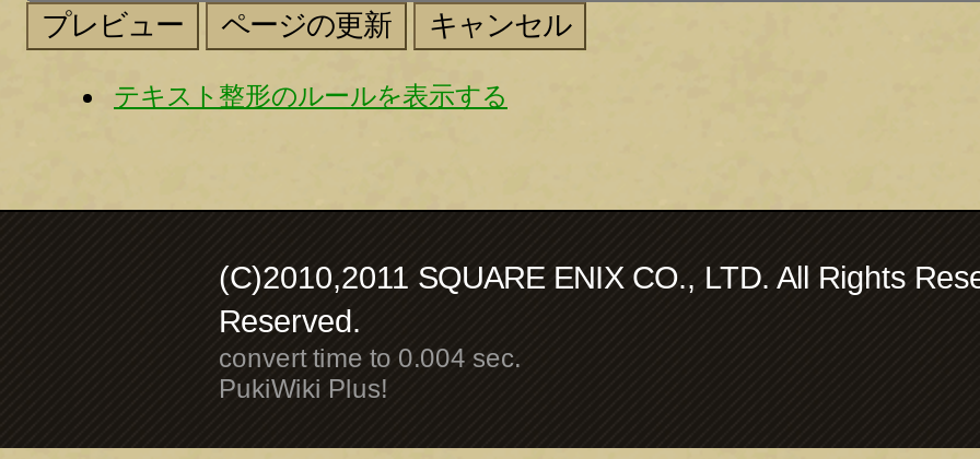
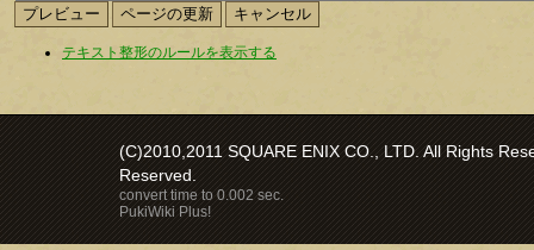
[219,343,521,374] convert time to 0.004 sec. -> [119,187,284,204] convert time to 0.002 sec.

